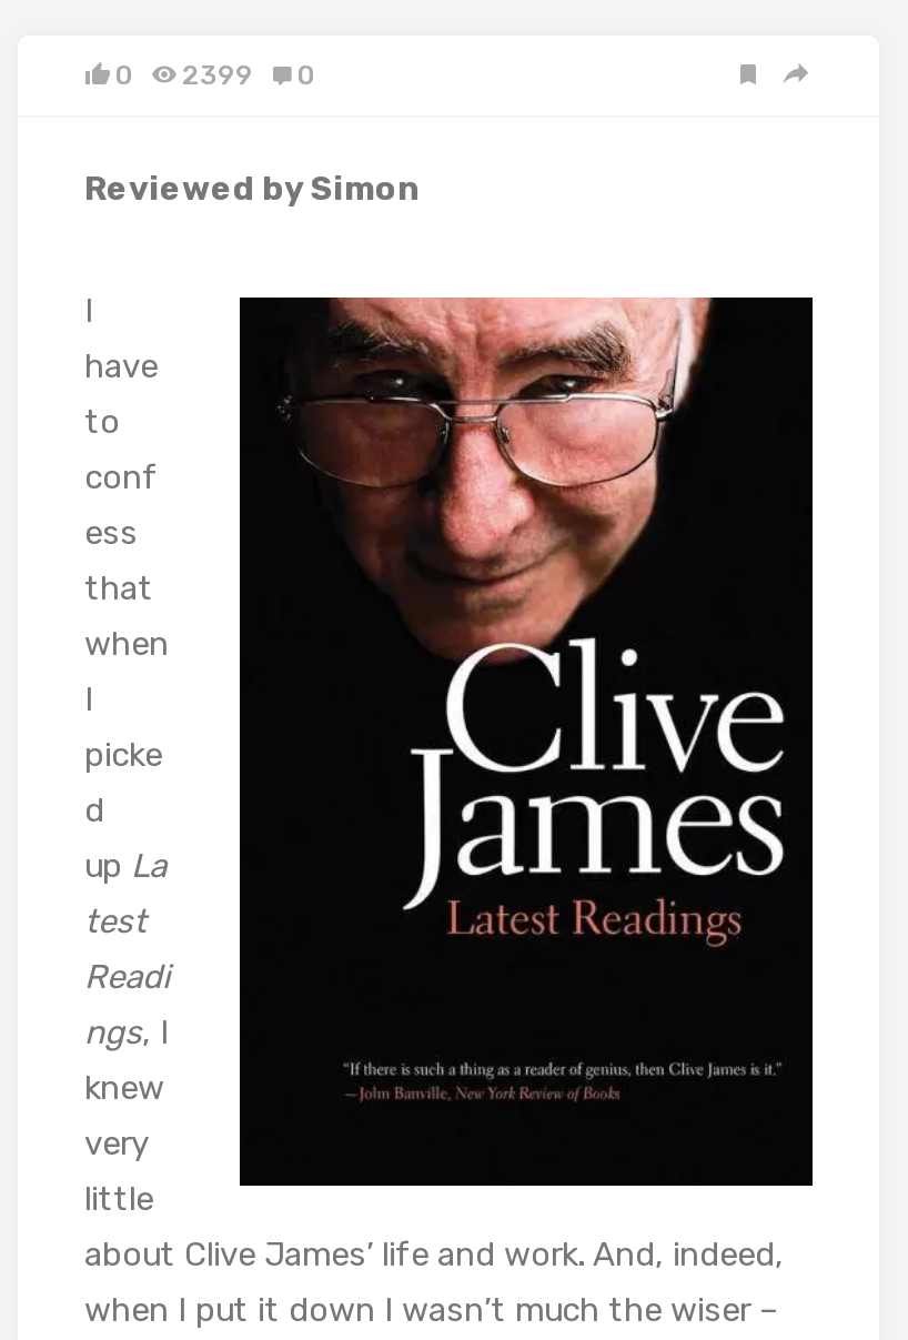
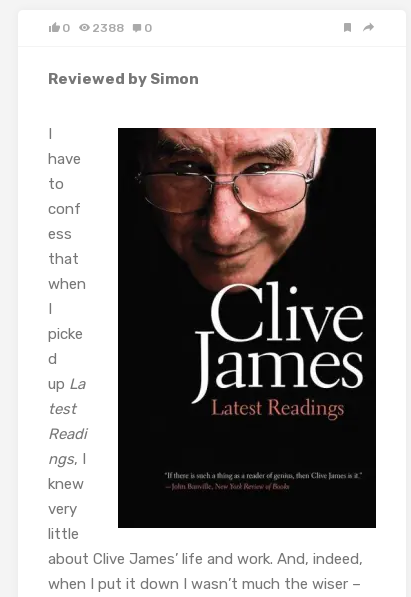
[115,61,315,92] 0 2399 0 -> [62,21,152,35] 0 2388 0

